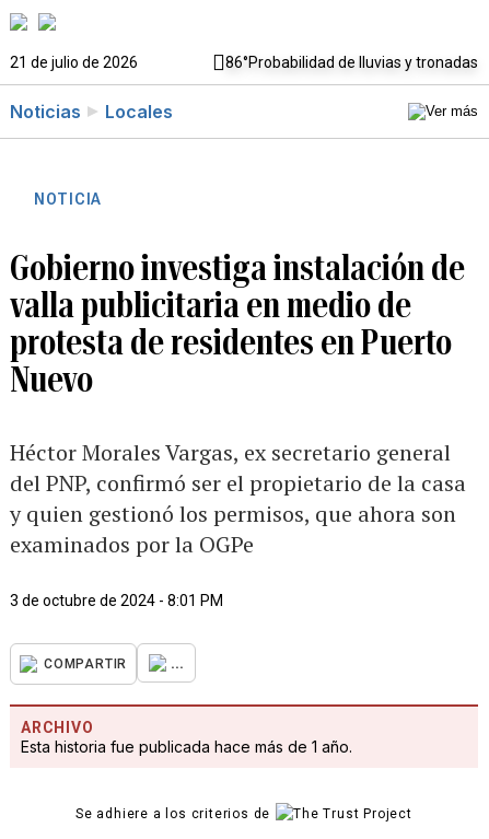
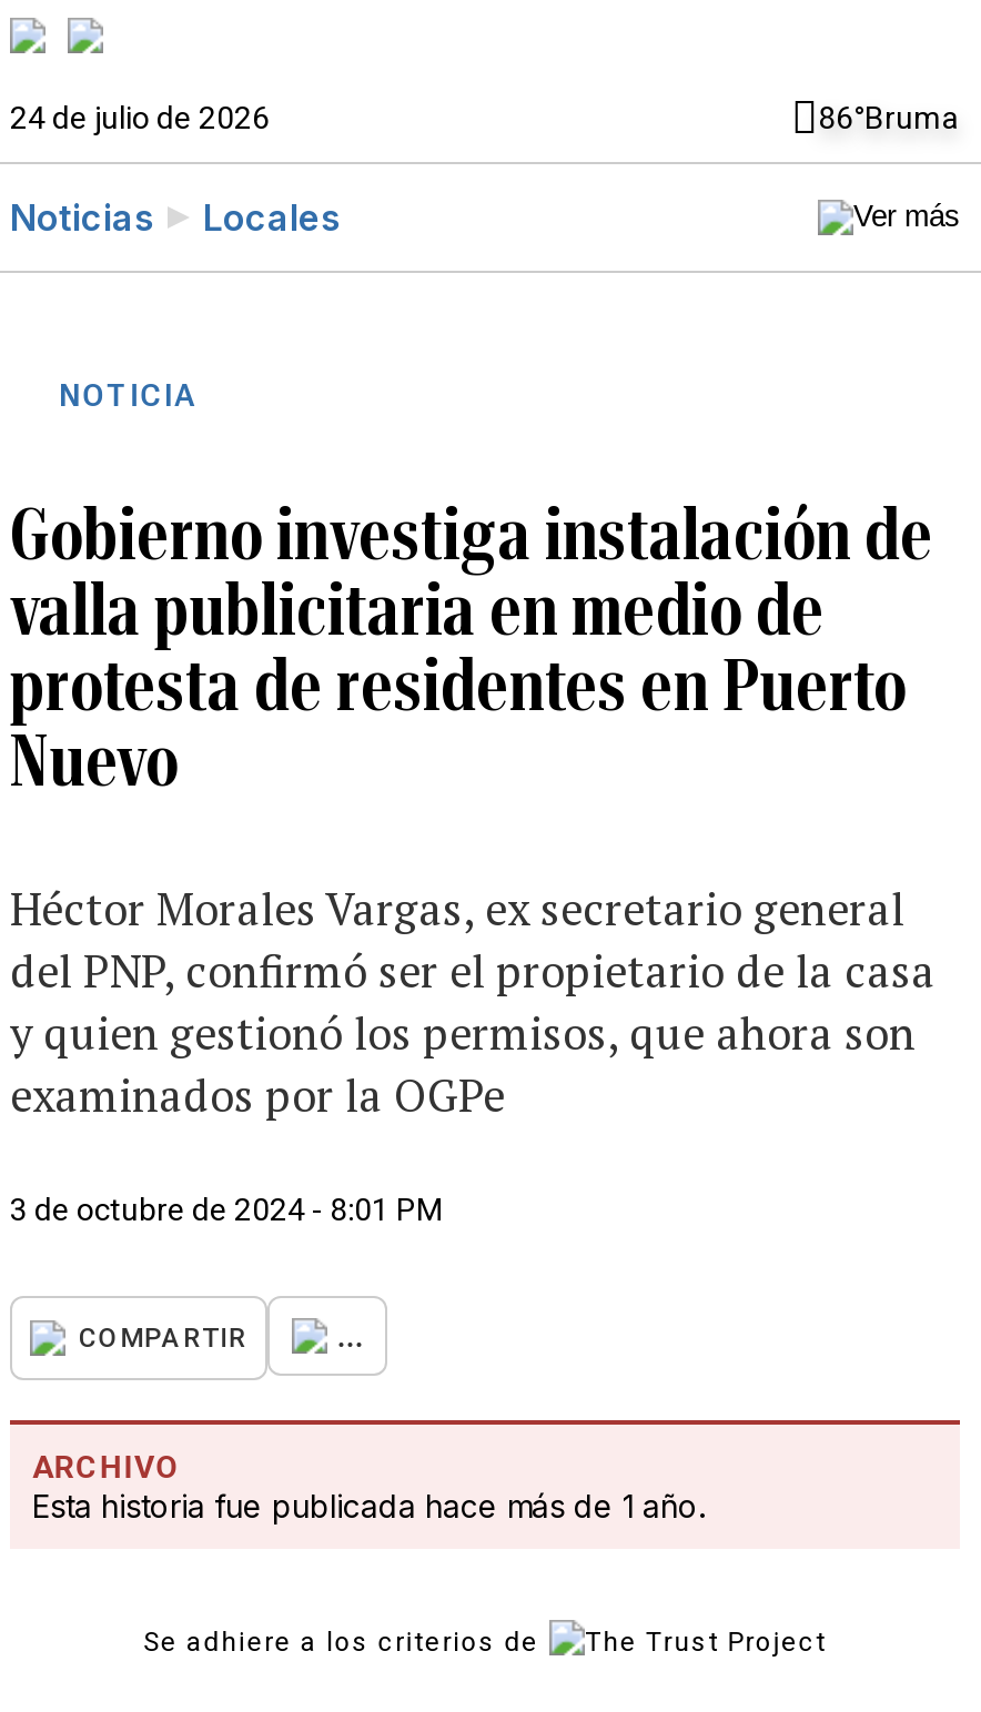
[10,54,478,71] 21 de julio de 2026 | 86°Probabilidad de lluvias y tronadas -> [10,100,960,135] 24 de julio de 2026 | 86°Bruma

